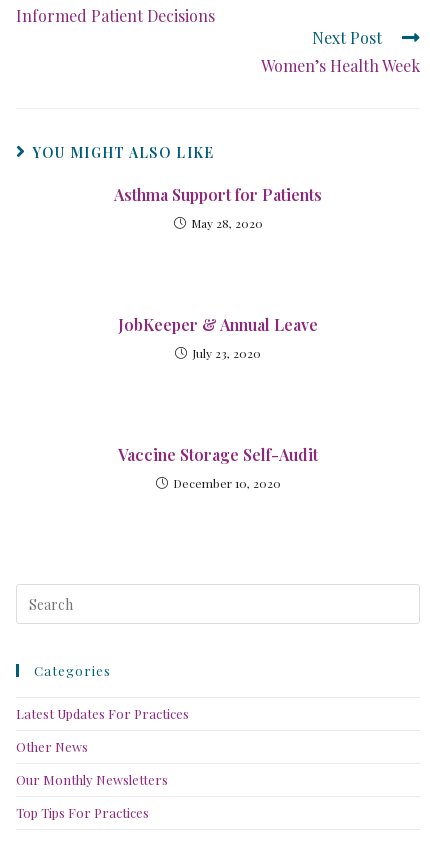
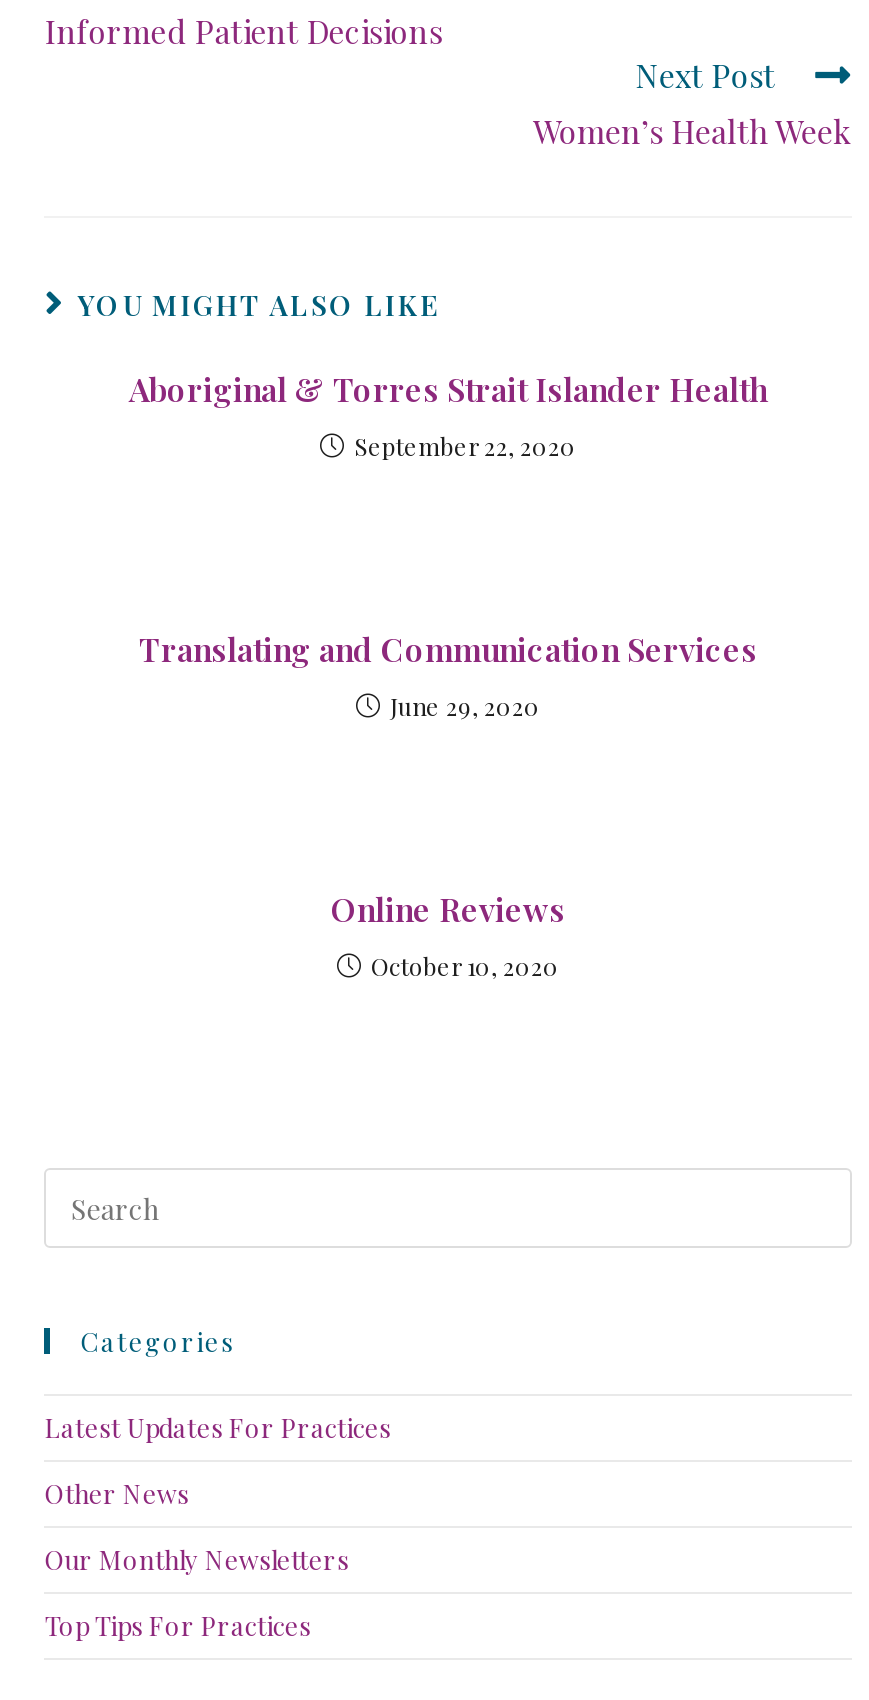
[114,184,322,205] Asthma Support for Patients -> [129,368,767,410] Aboriginal & Torres Strait Islander Health
[190,215,262,231] May 28, 2020 -> [354,430,576,462] September 22, 2020
[118,314,318,335] JobKeeper & Annual Leave -> [139,628,757,670] Translating and Communication Services
[192,345,261,361] July 23, 2020 -> [390,690,540,722] June 29, 2020
[118,444,318,465] Vaccine Storage Self-Audit -> [331,888,565,930] Online Reviews
[172,475,280,491] December 10, 2020 -> [371,950,559,982] October 10, 2020

